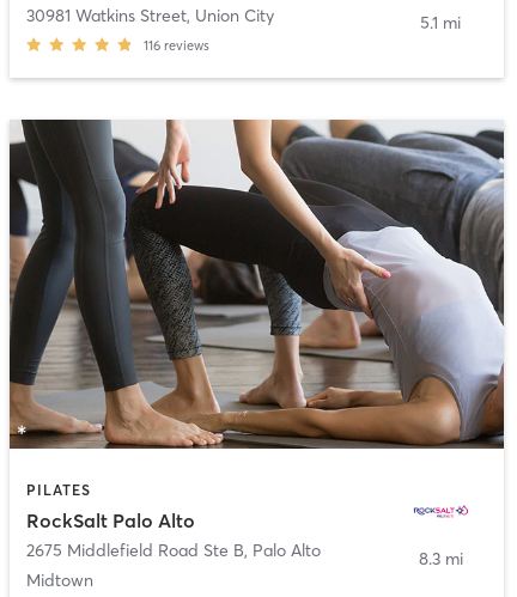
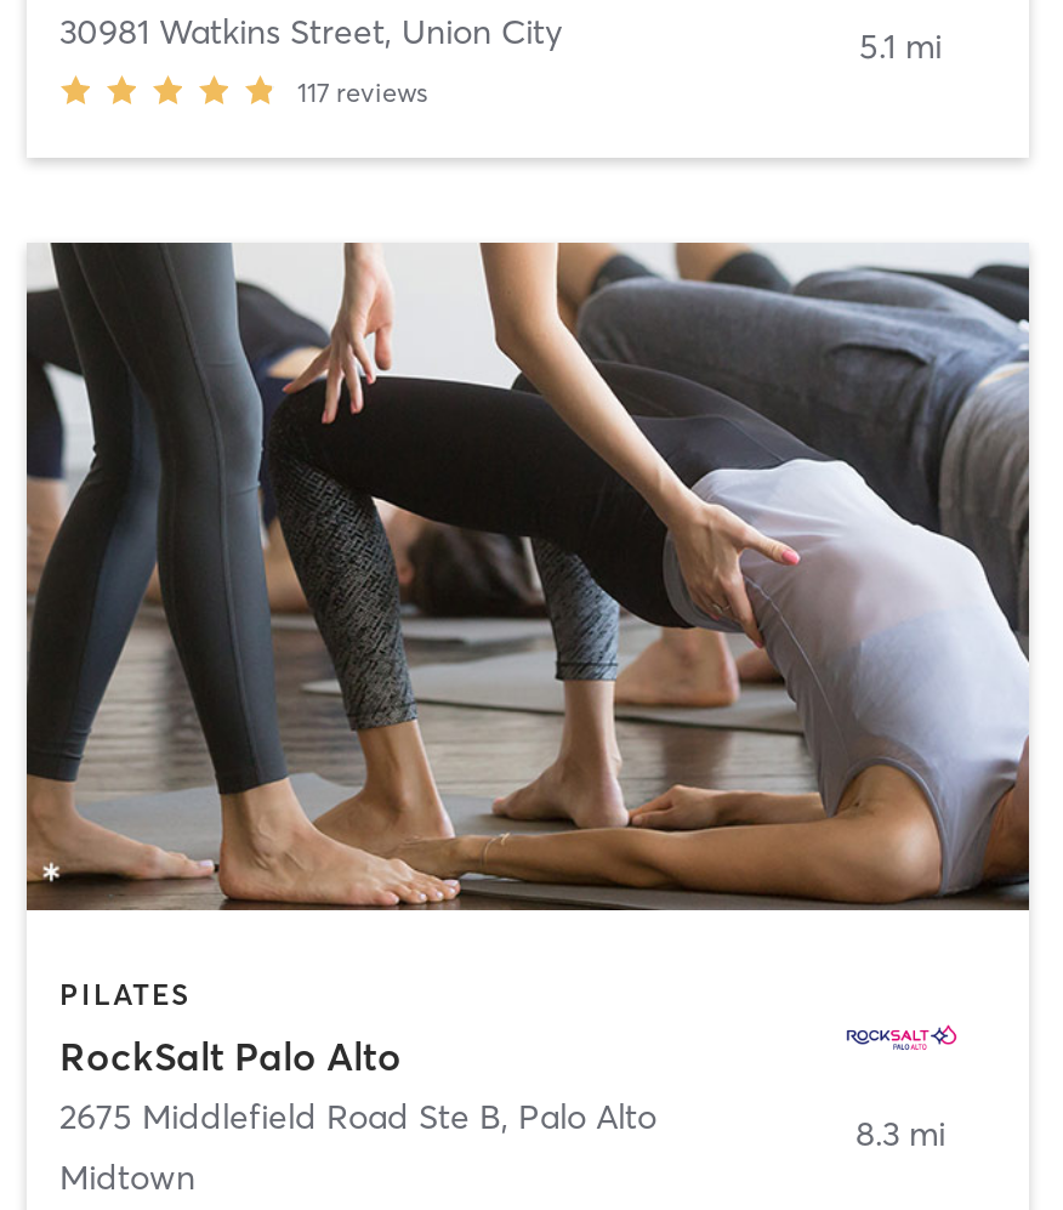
[143,37,209,54] 116 reviews -> [297,75,428,109] 117 reviews

